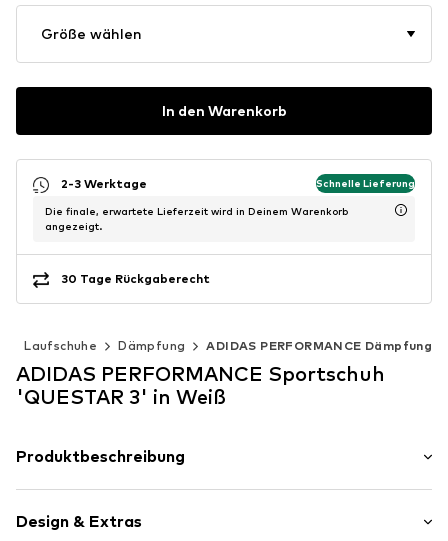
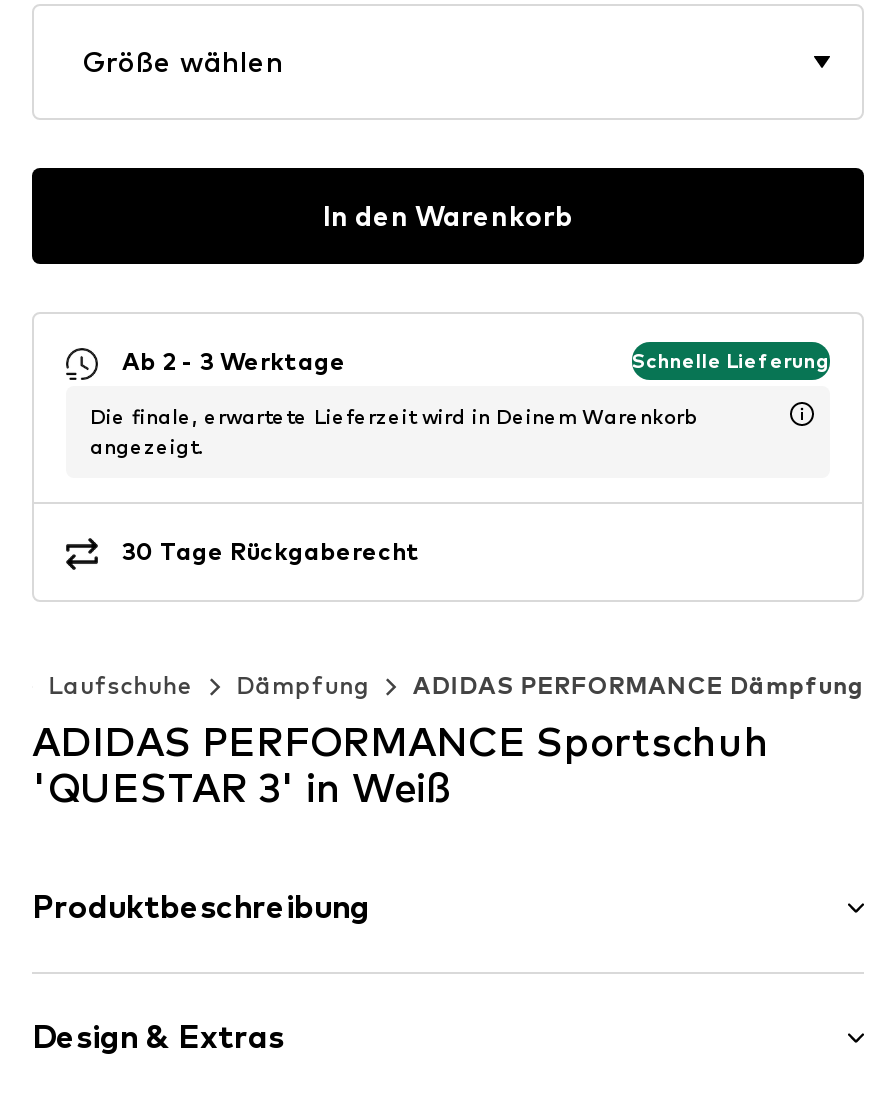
[61,176,147,191] 2-3 Werktage -> [122,346,346,376] Ab 2 - 3 Werktage

